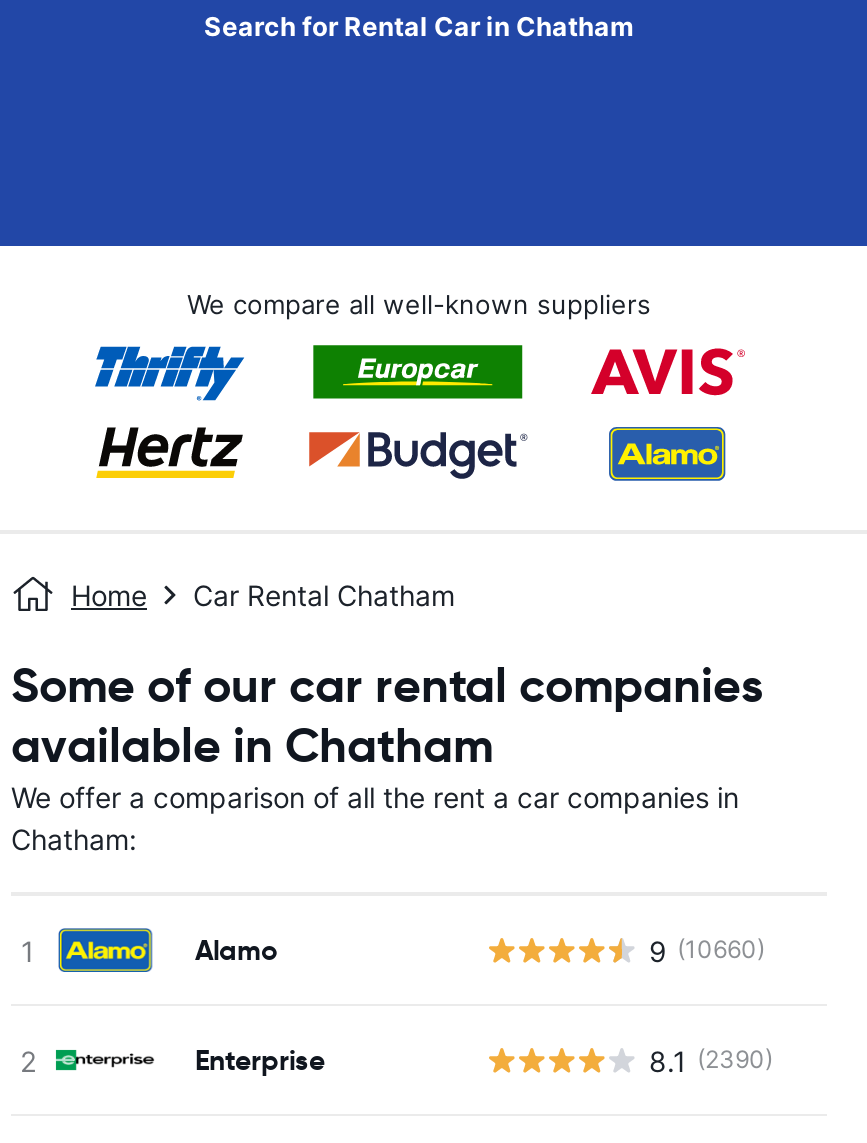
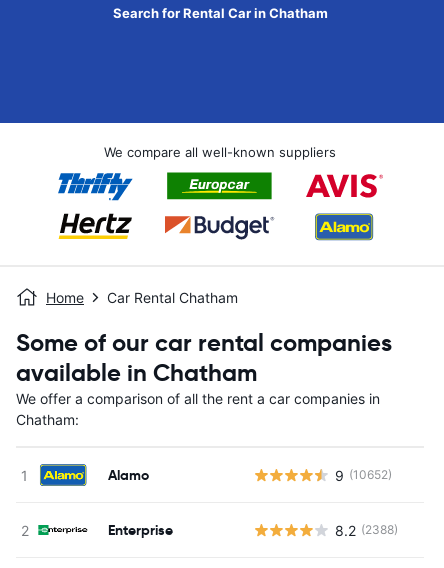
[649,933,765,967] 9 (10660) -> [335,466,392,483] 9 (10652)
[649,1043,773,1077] 8.1 (2390) -> [335,521,398,538] 8.2 (2388)

